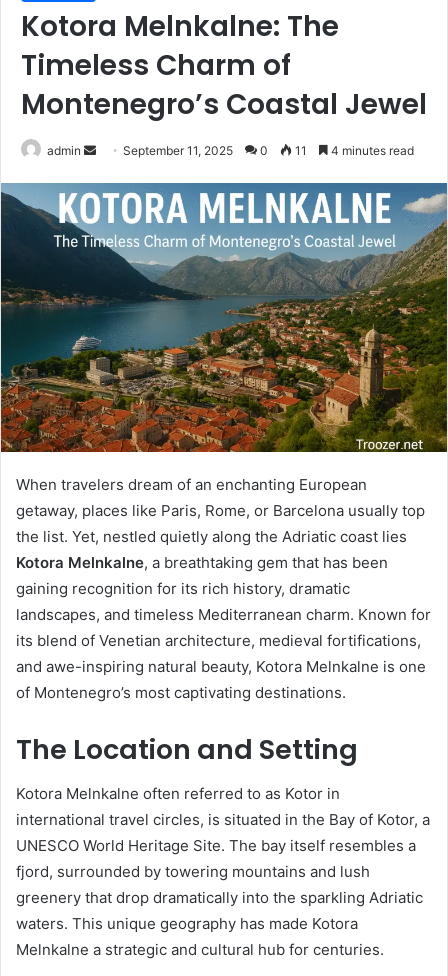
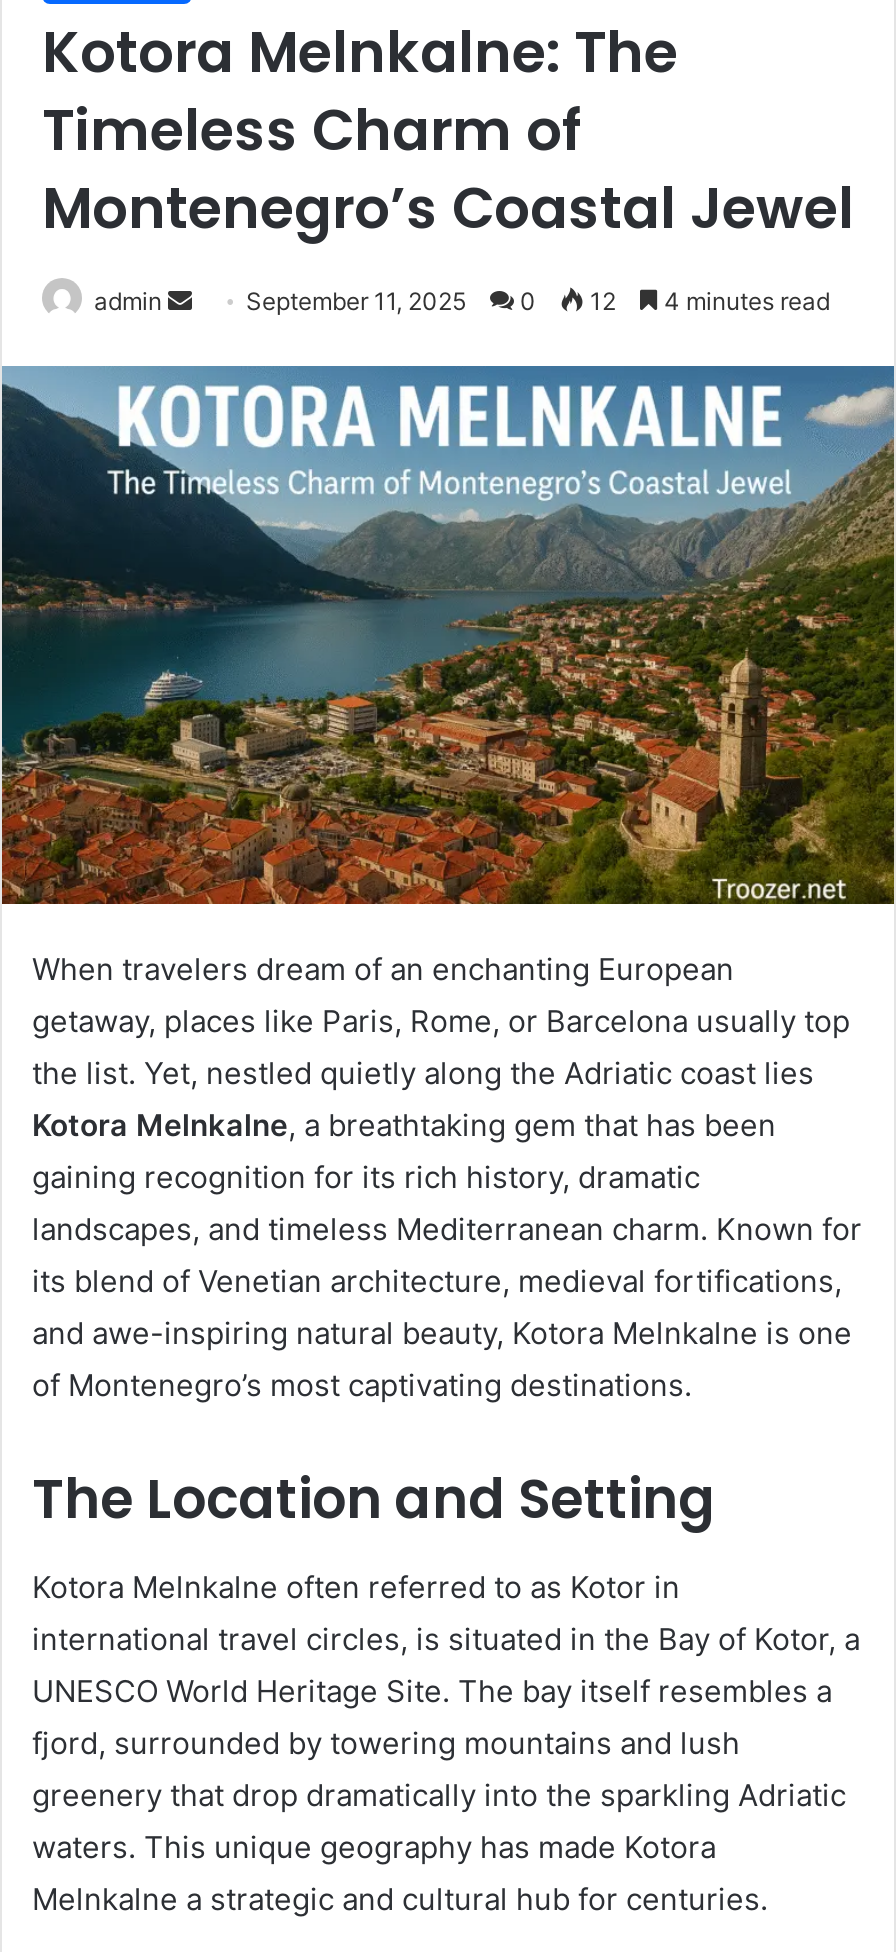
[292,143,307,158] 11 -> [584,286,616,316] 12

